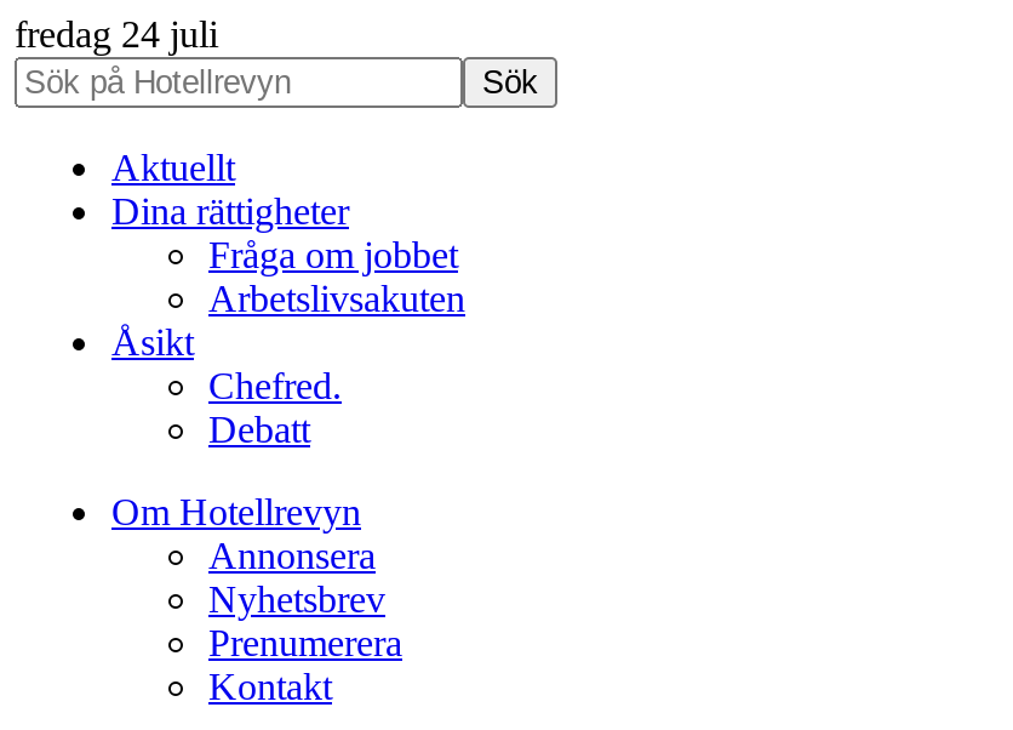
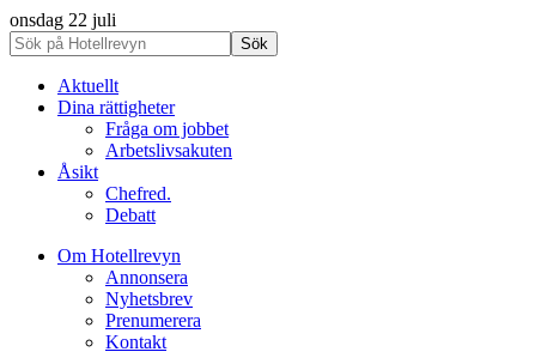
[15,13,218,55] fredag 24 juli -> [10,10,116,30] onsdag 22 juli

